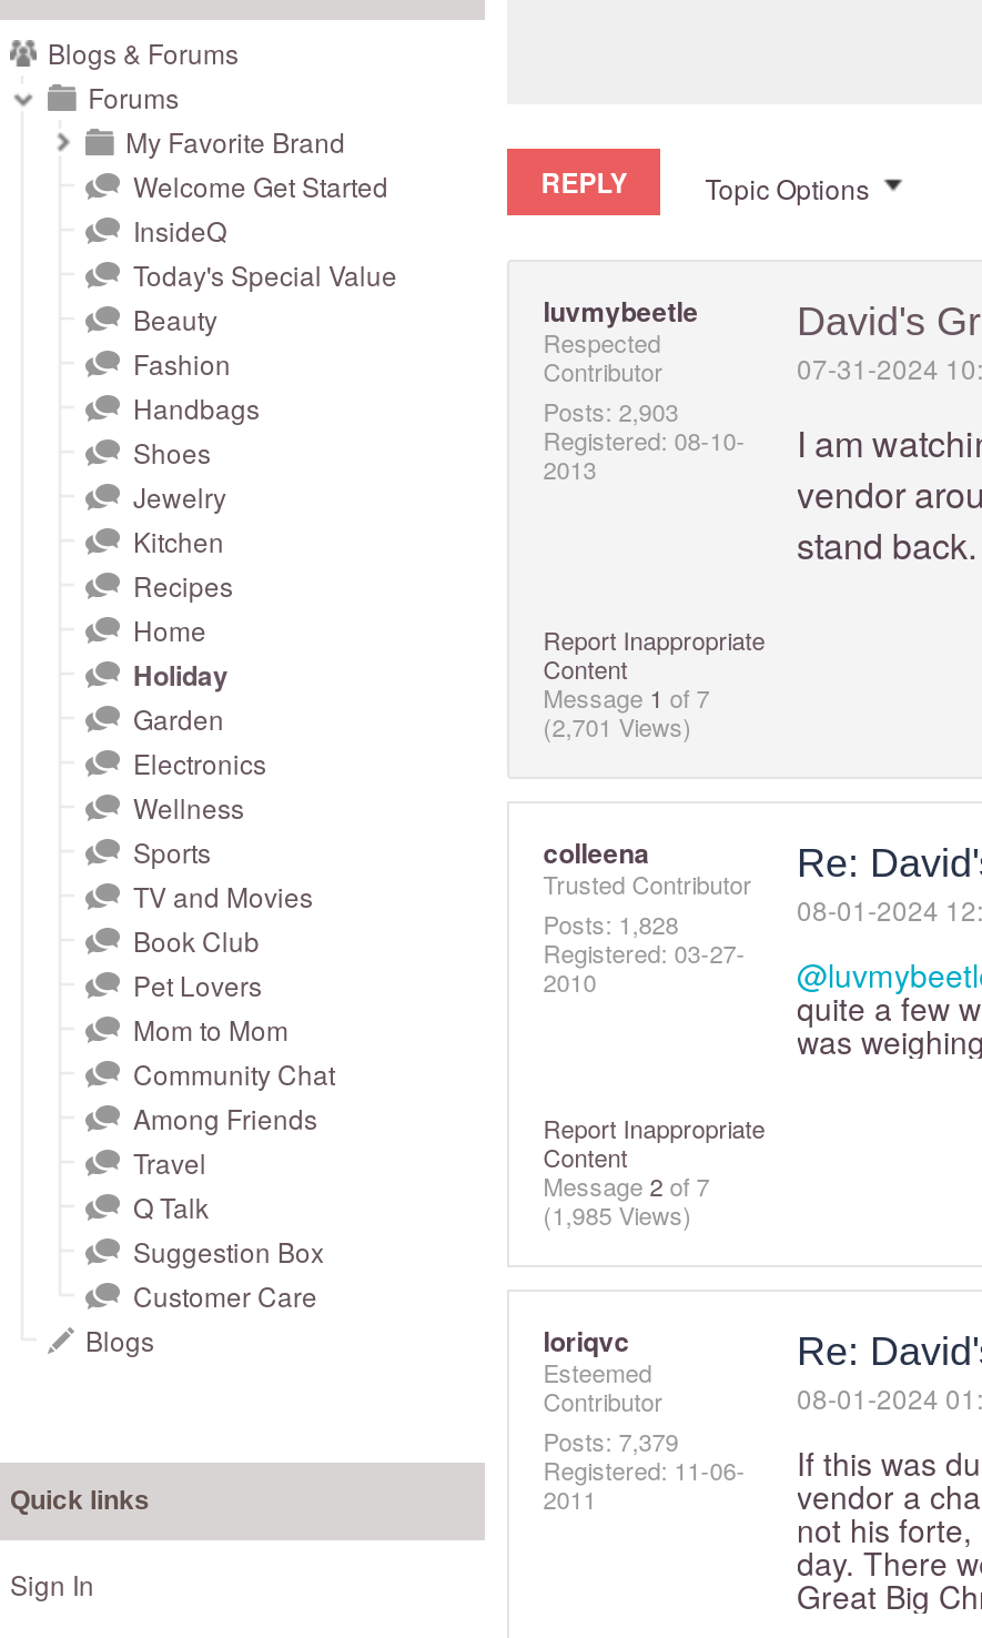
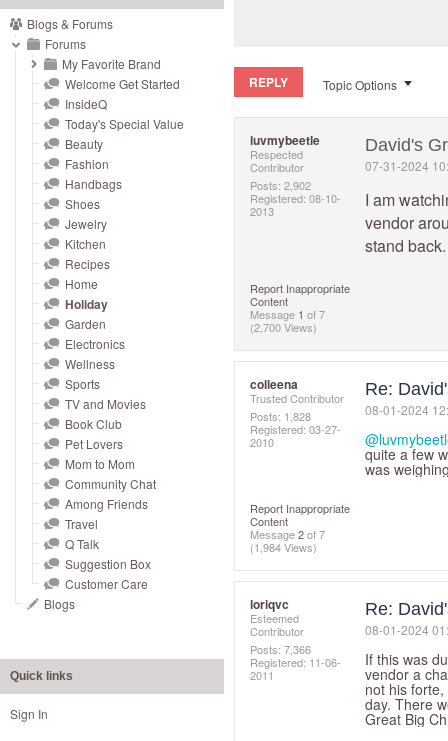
[543,393,678,428] Posts: 2,903 -> [250,177,311,193] Posts: 2,902
[543,708,692,744] (2,701 Views) -> [250,319,317,335] (2,700 Views)
[543,1196,692,1232] (1,985 Views) -> [250,539,317,555] (1,984 Views)
[543,1423,678,1458] Posts: 7,379 -> [250,641,311,657] Posts: 7,366

